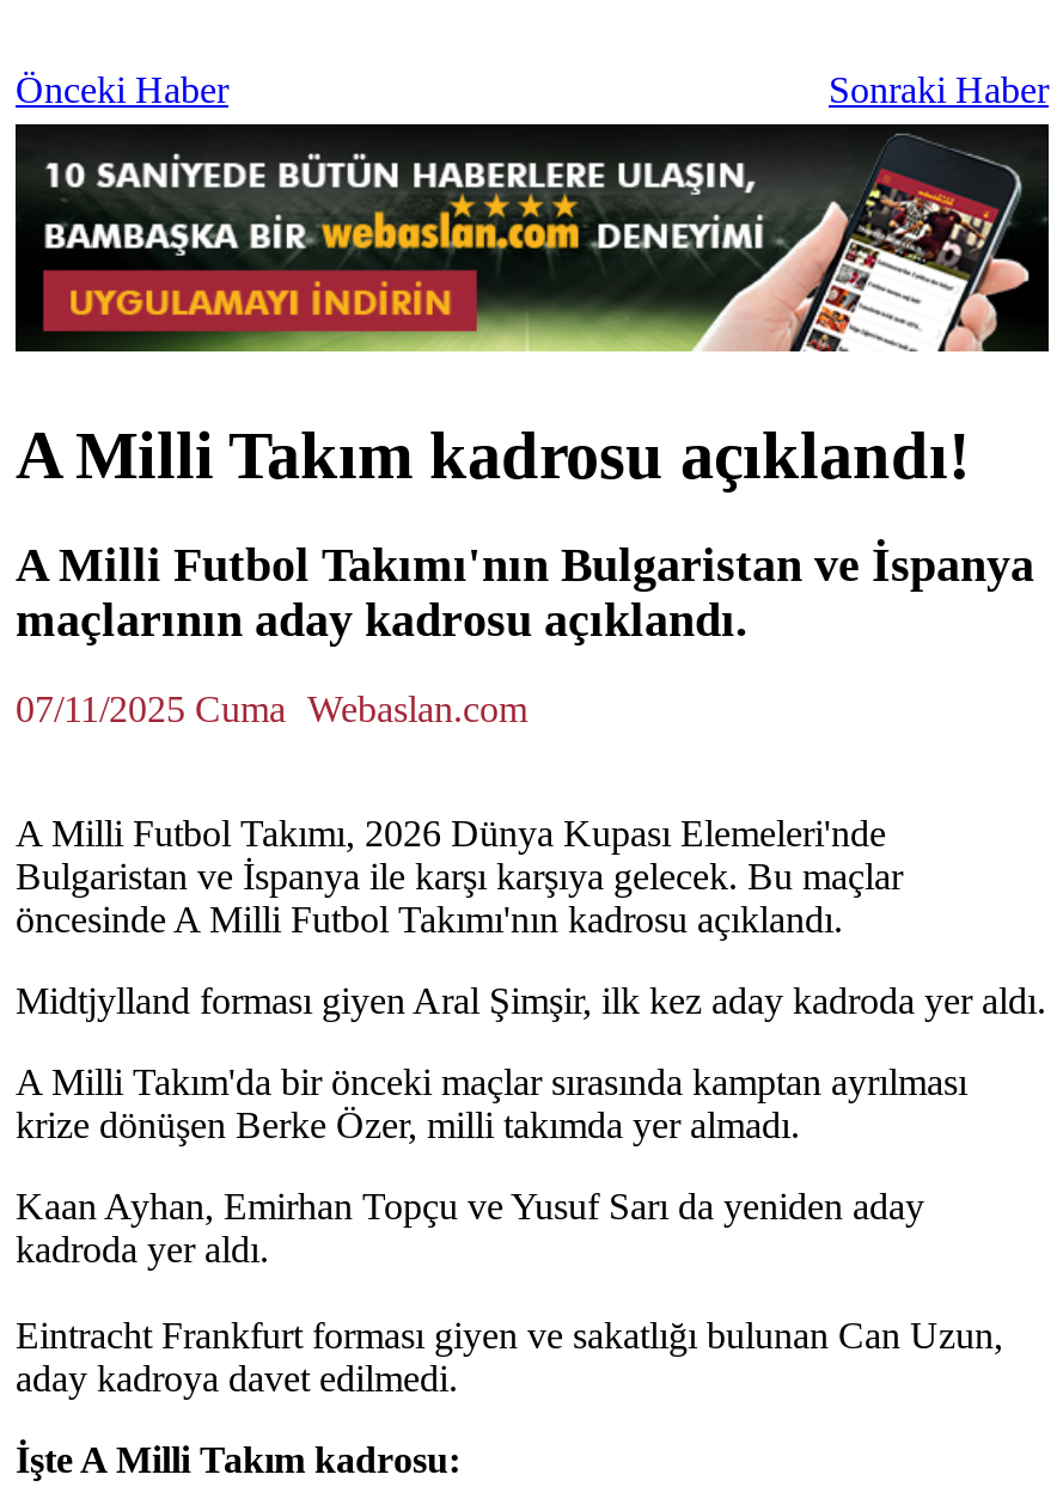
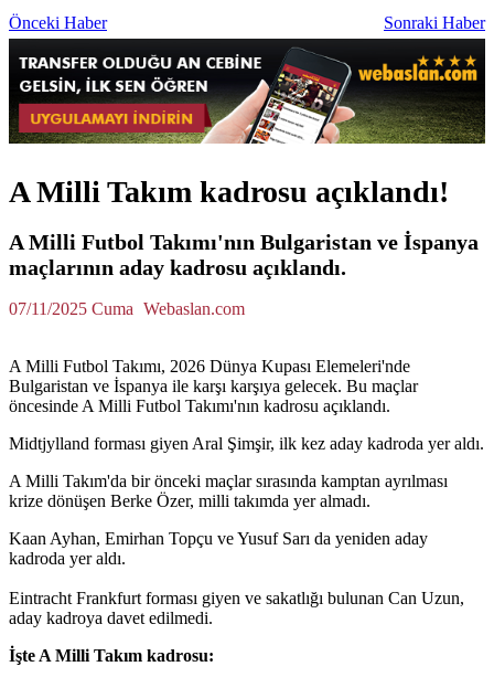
[20,146,1049,354] [image] -> [10,47,485,145] [image]

